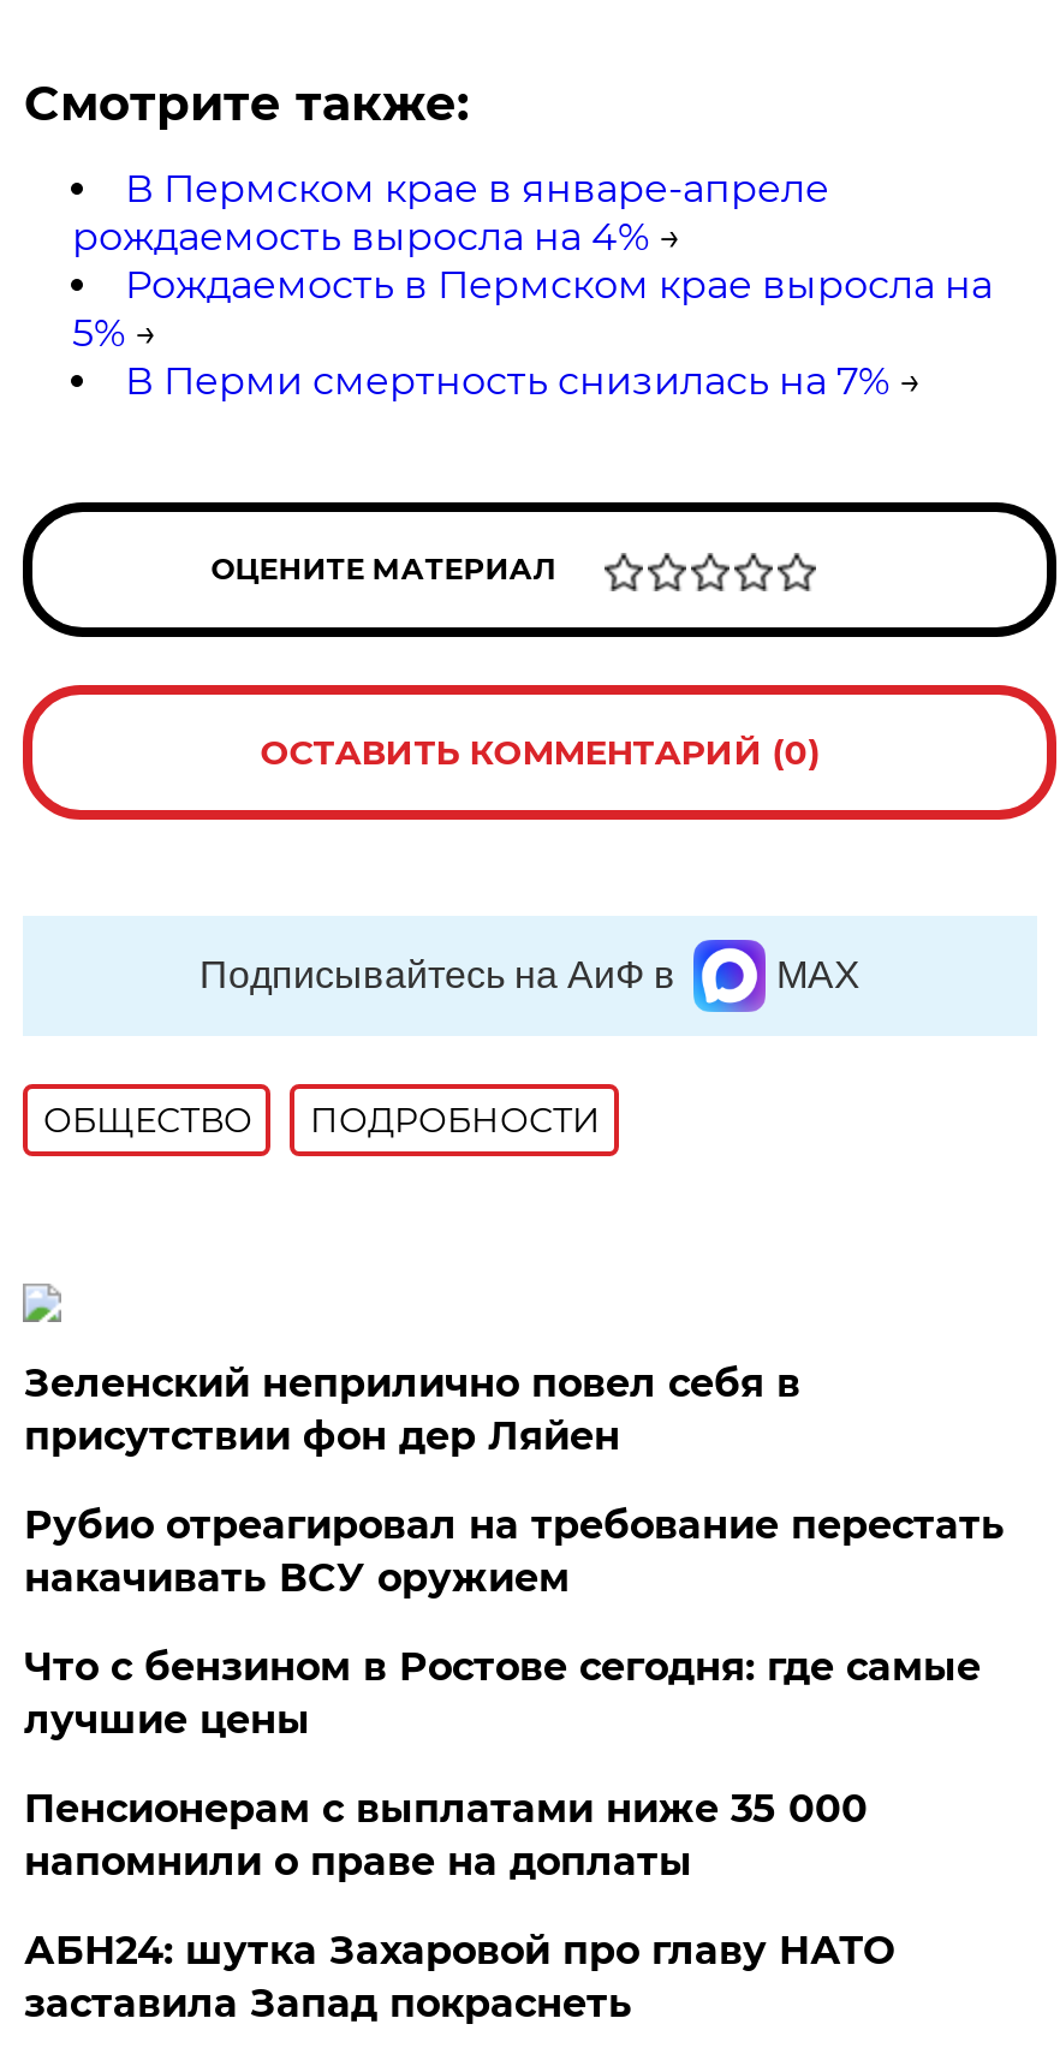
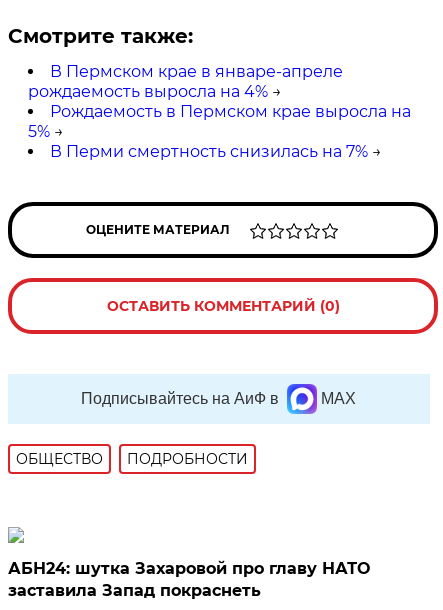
[24,1361,1004,1885] Зеленский неприлично повел cебя в | присутствии фон дер Ляйен | Рубио отреагировал на требование перестать | накачивать ВСУ оружием | Что с бензином в Ростове сегодня: где самые | лучшие цены | Пенсионерам с выплатами ниже 35 000 | напомнили о праве на доплаты -> none

